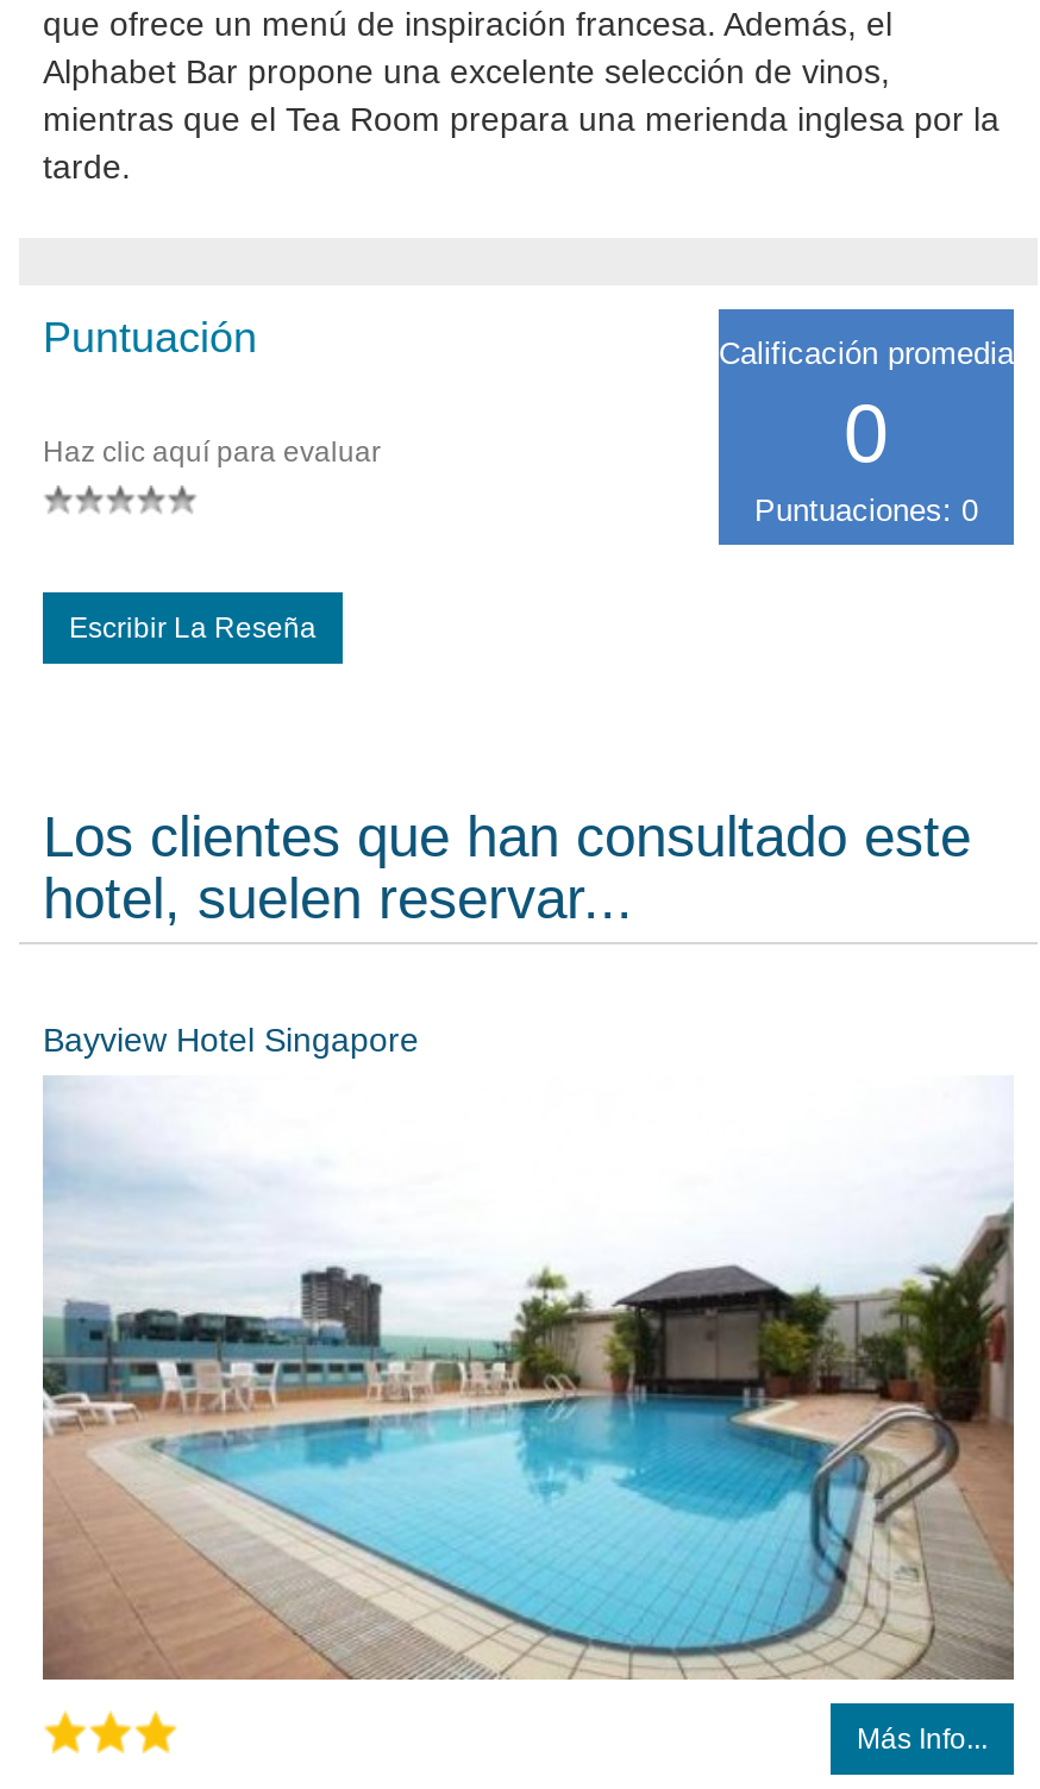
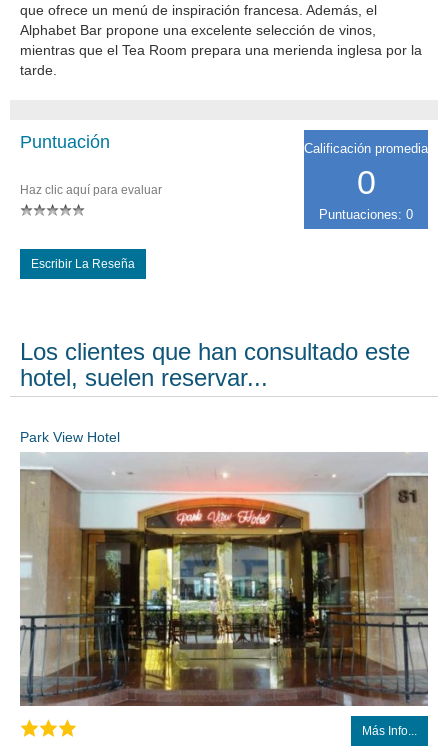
[43,1021,419,1059] Bayview Hotel Singapore -> [20,429,120,445] Park View Hotel
[43,1078,1014,1682] [image] -> [19,452,429,707] [image]

